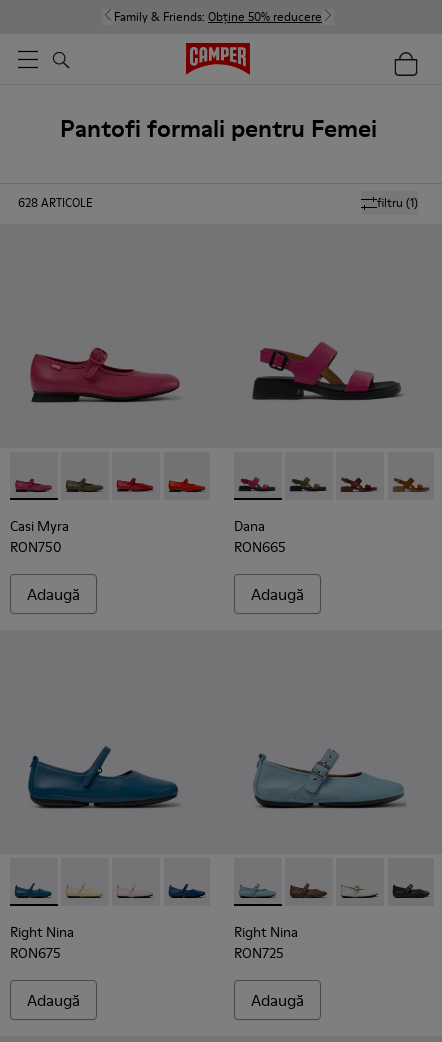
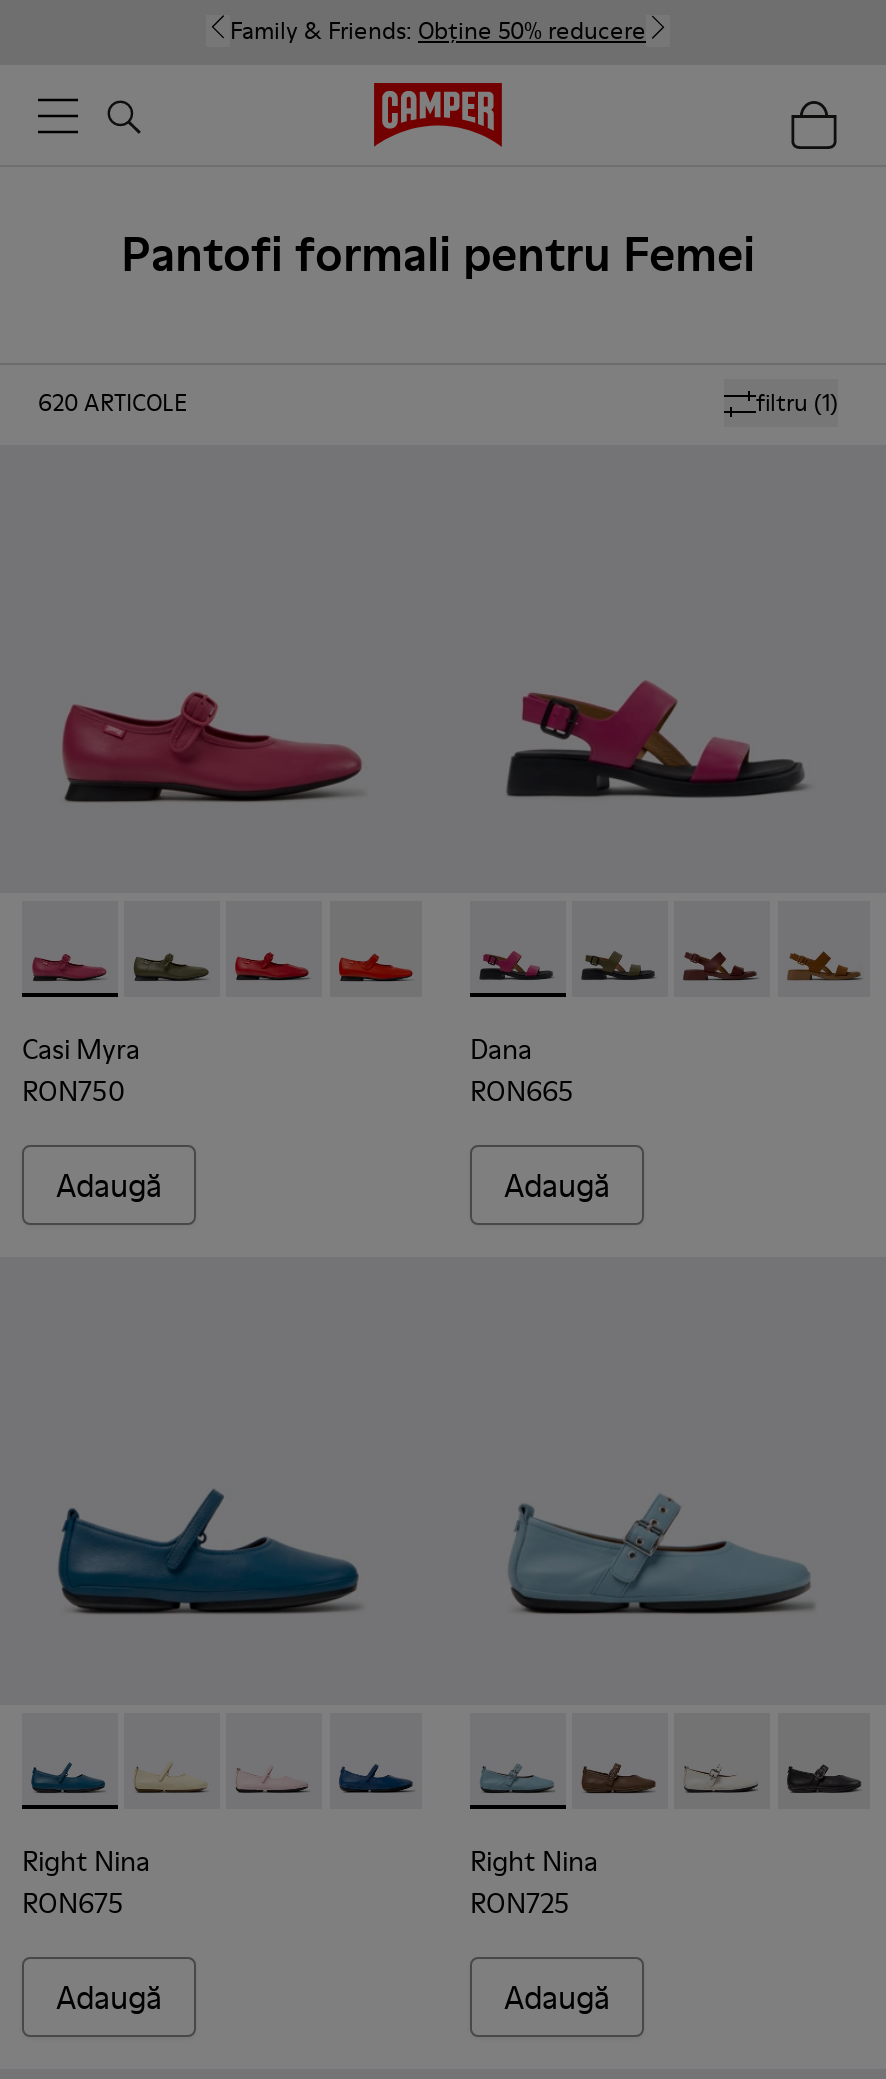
[18,194,93,211] 628 ARTICOLE -> [38,385,188,419] 620 ARTICOLE

